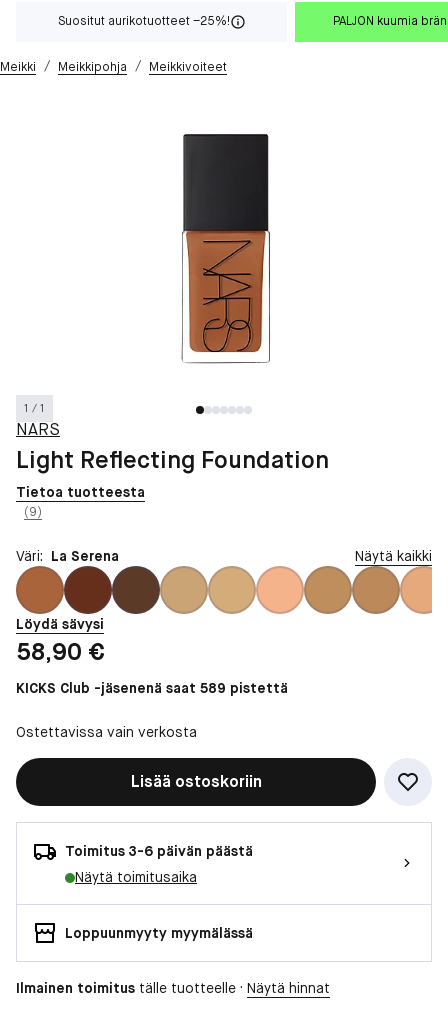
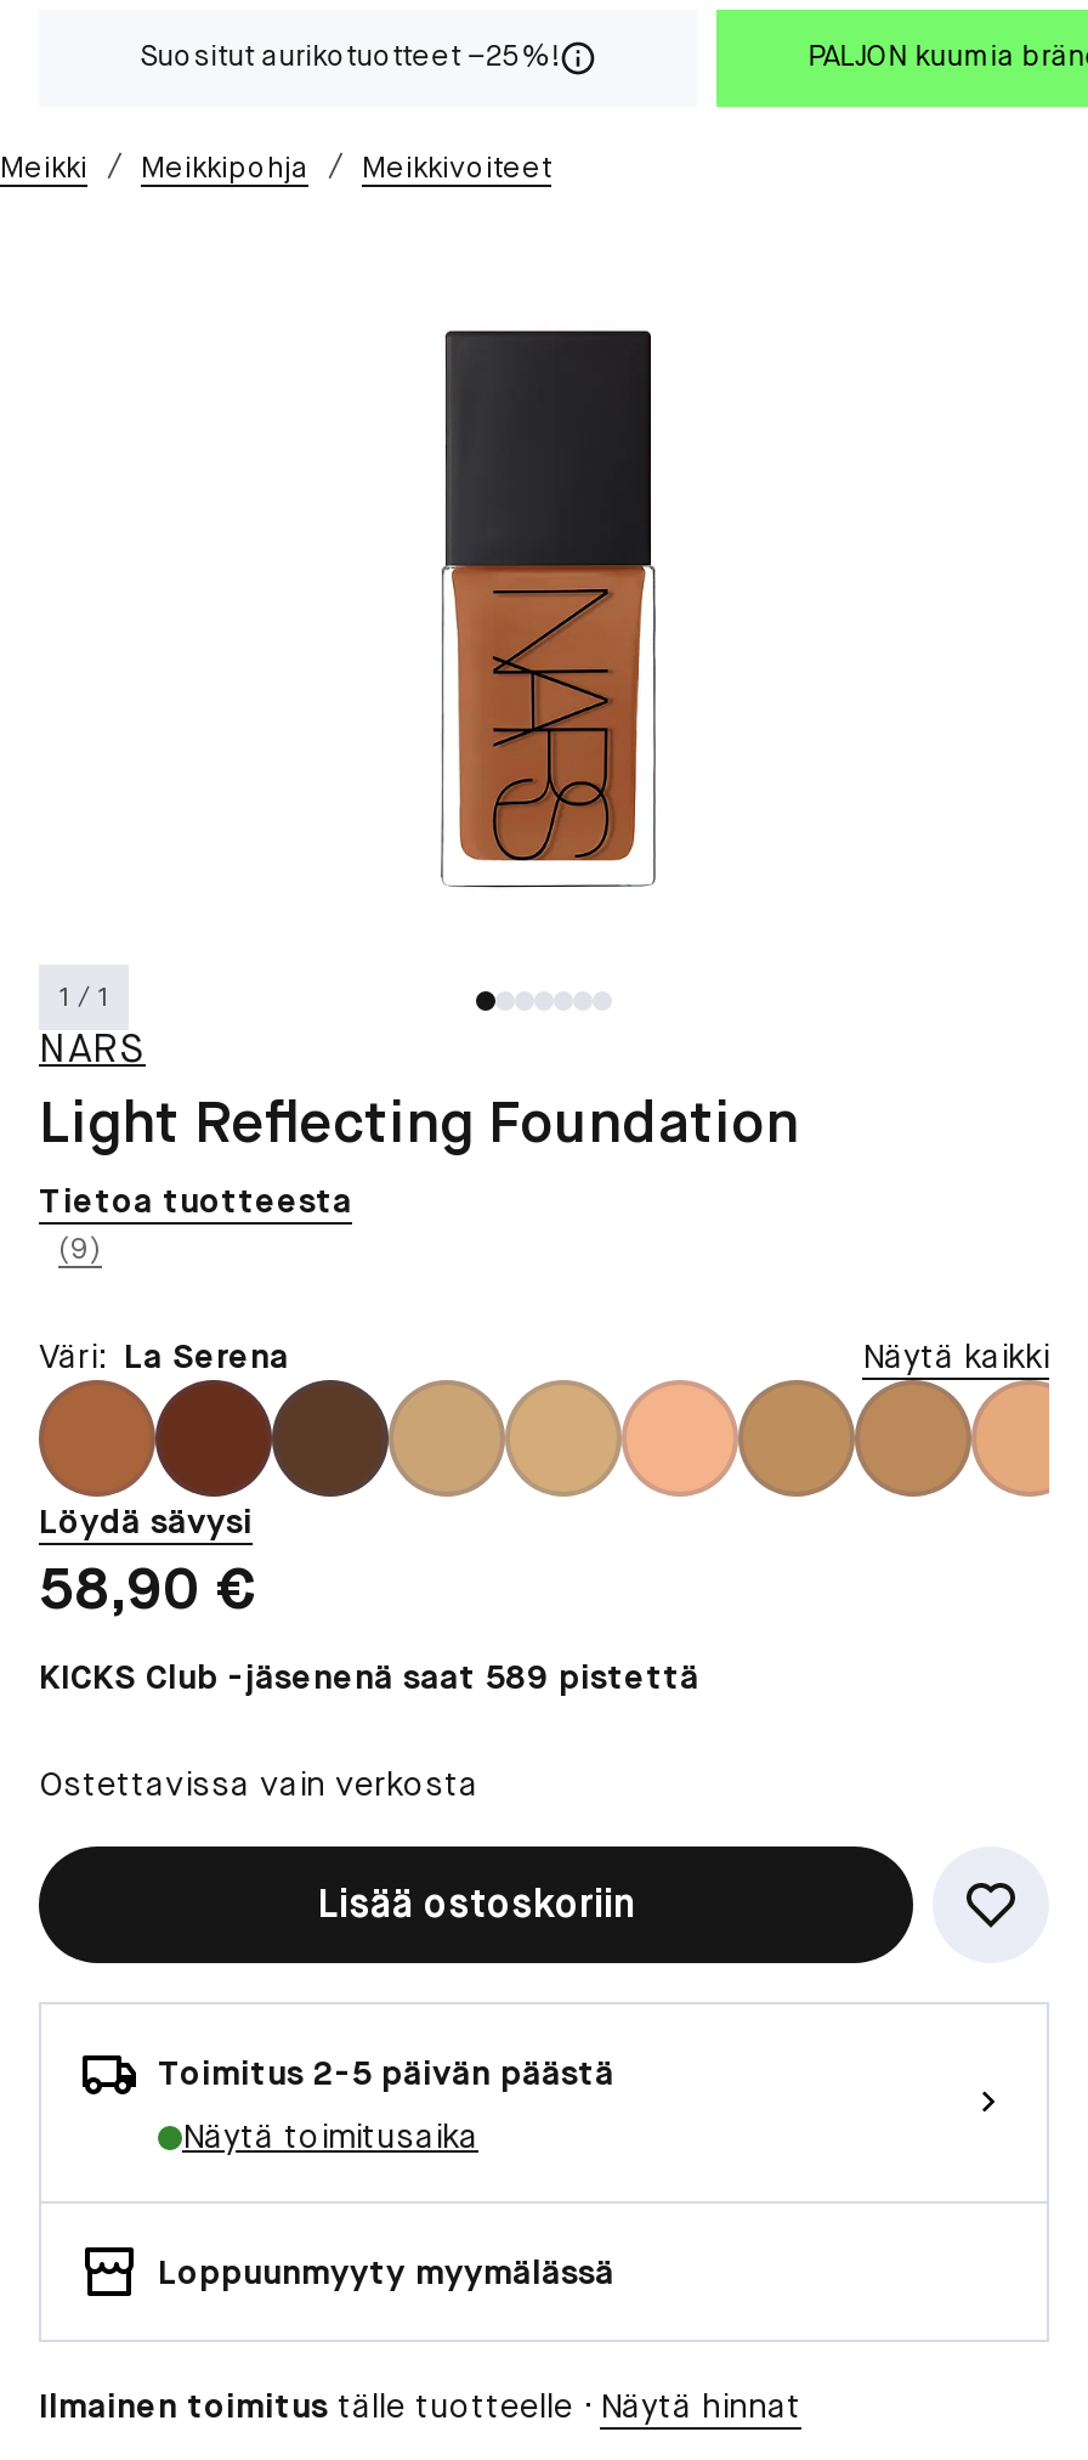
[65,842,253,860] Toimitus 3-6 päivän päästä -> [158,2051,614,2094] Toimitus 2-5 päivän päästä

